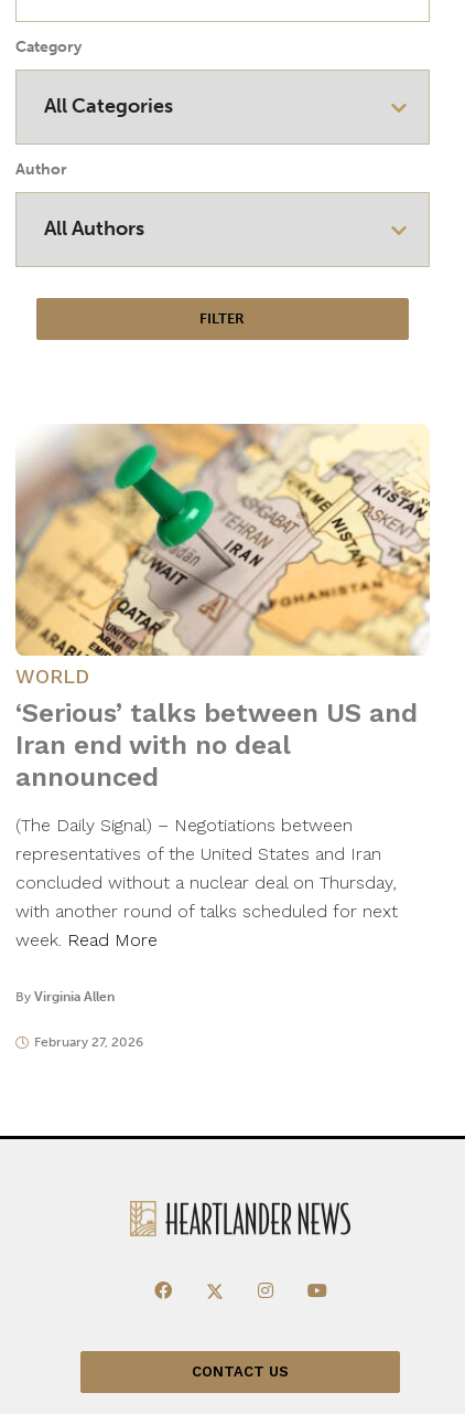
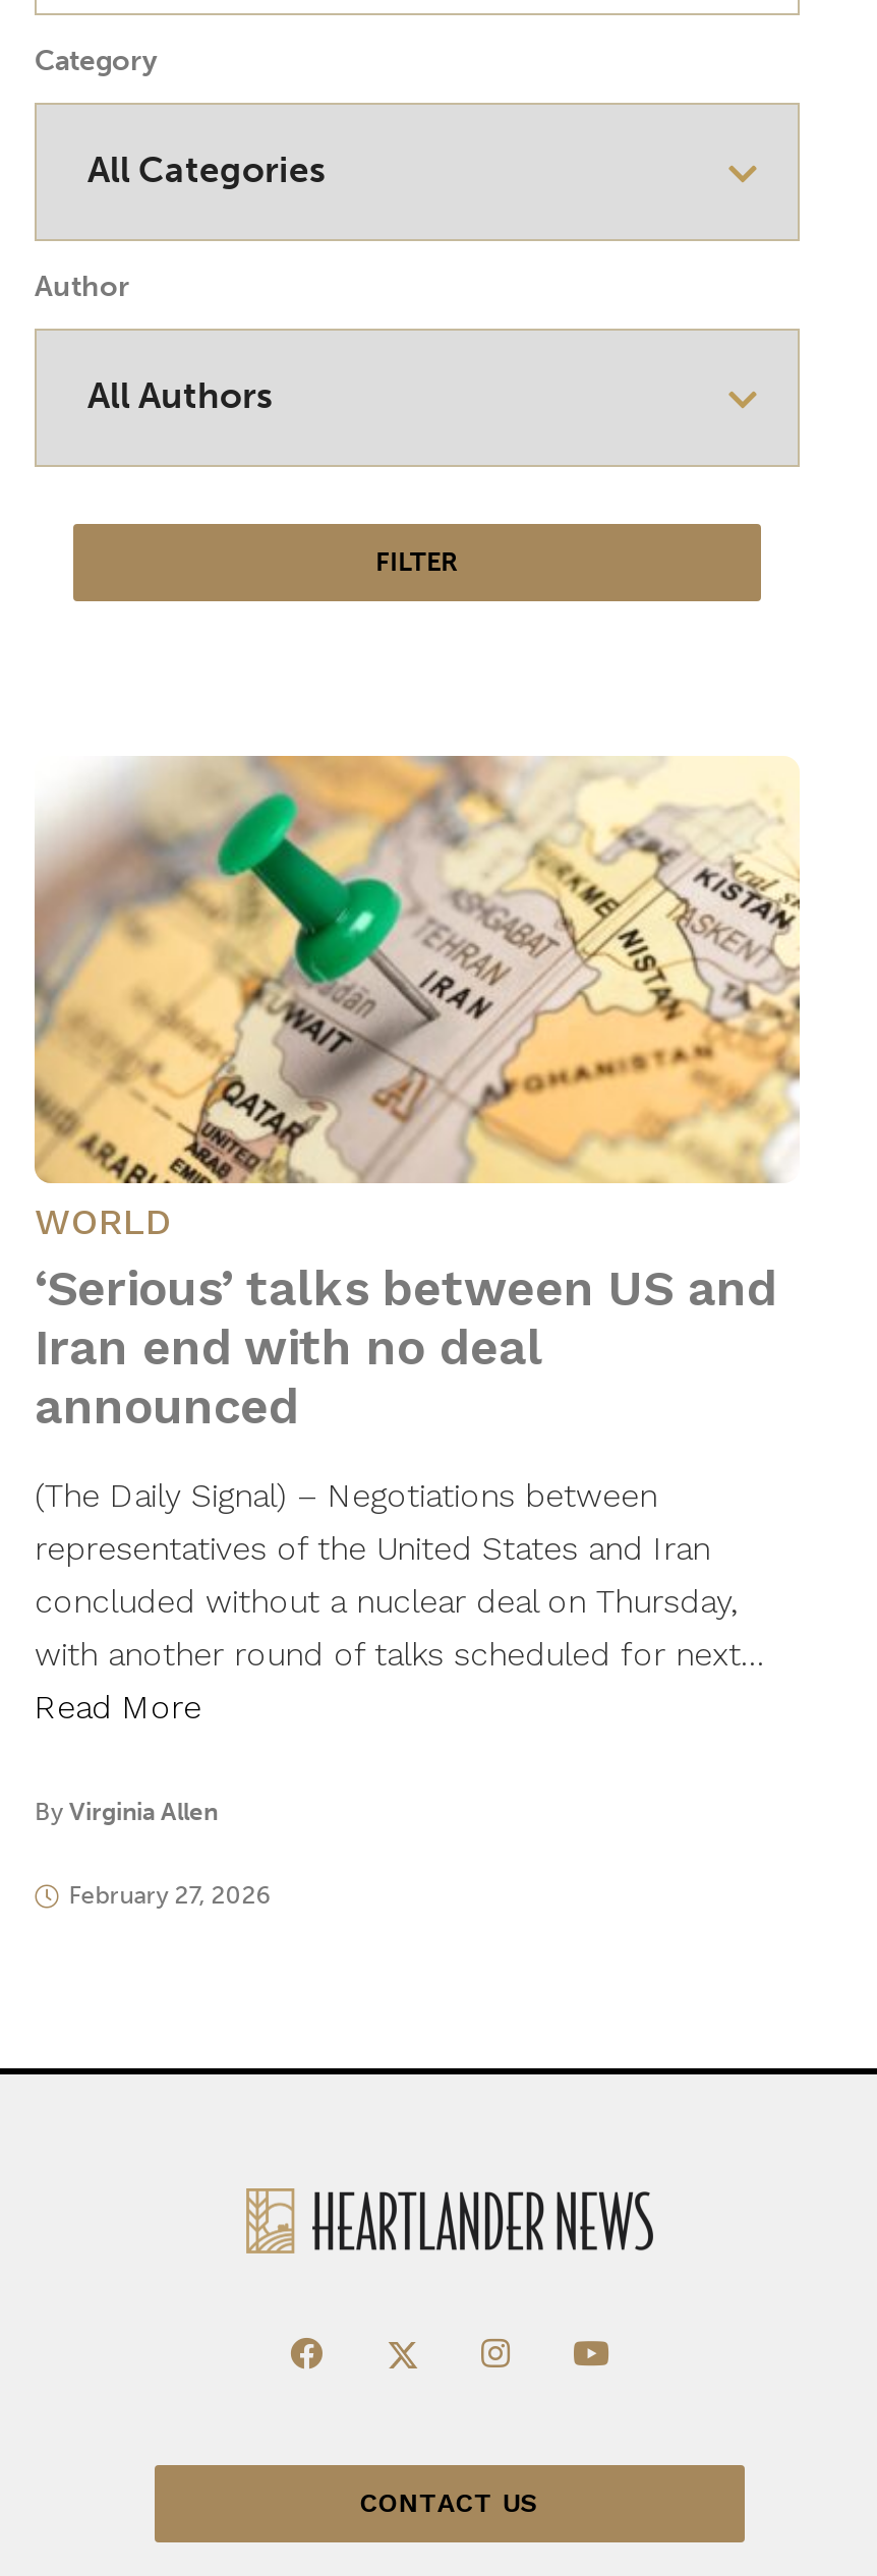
[15,901,398,950] with another round of talks scheduled for next | week. Read More -> [35,1635,763,1726] with another round of talks scheduled for next… | Read More

